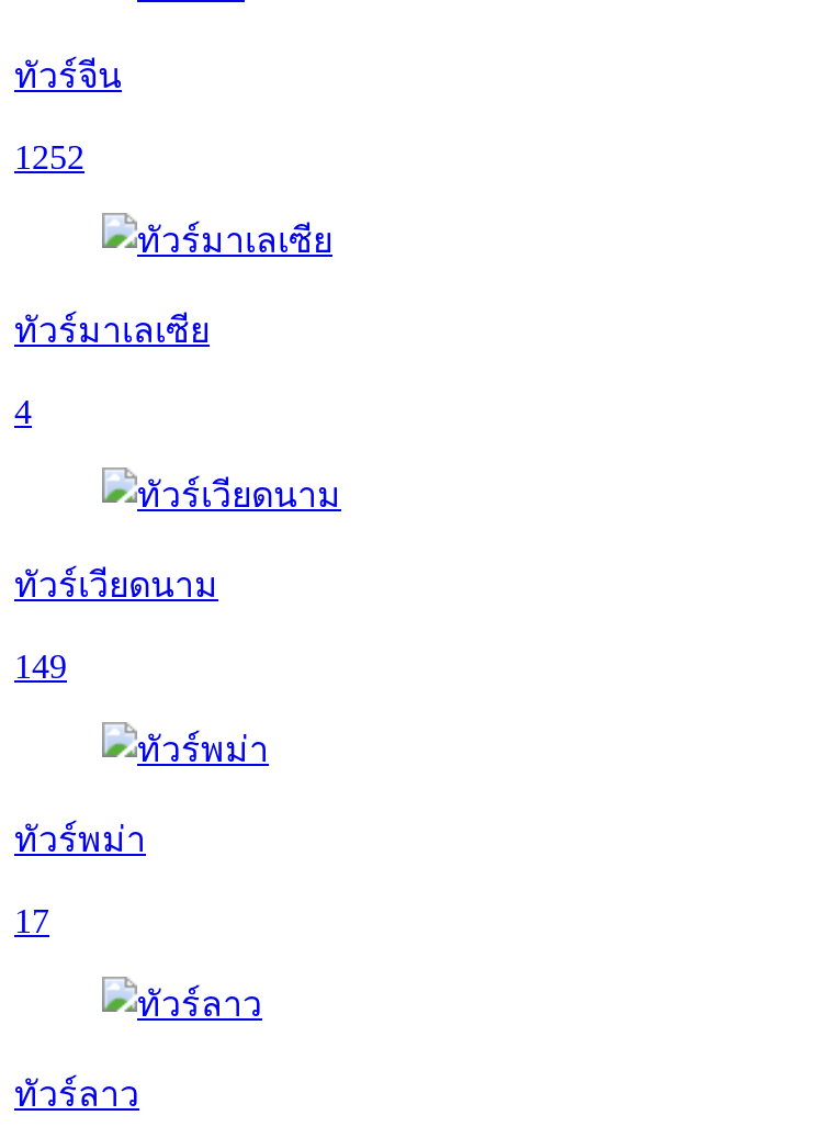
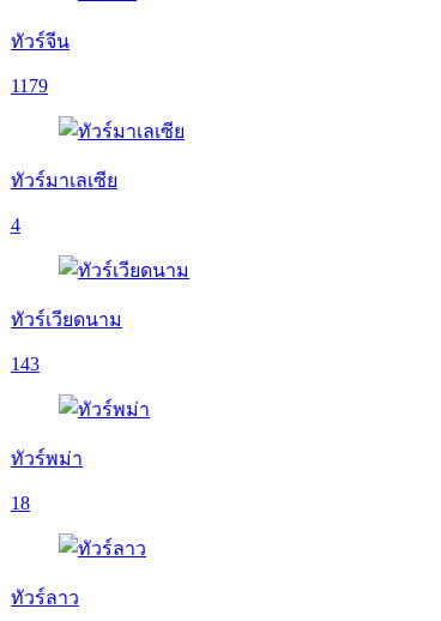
[14,138,84,176] 1252 -> [11,76,48,96] 1179
[14,647,67,685] 149 -> [11,354,40,374] 143
[14,902,49,939] 17 -> [11,493,30,513] 18

